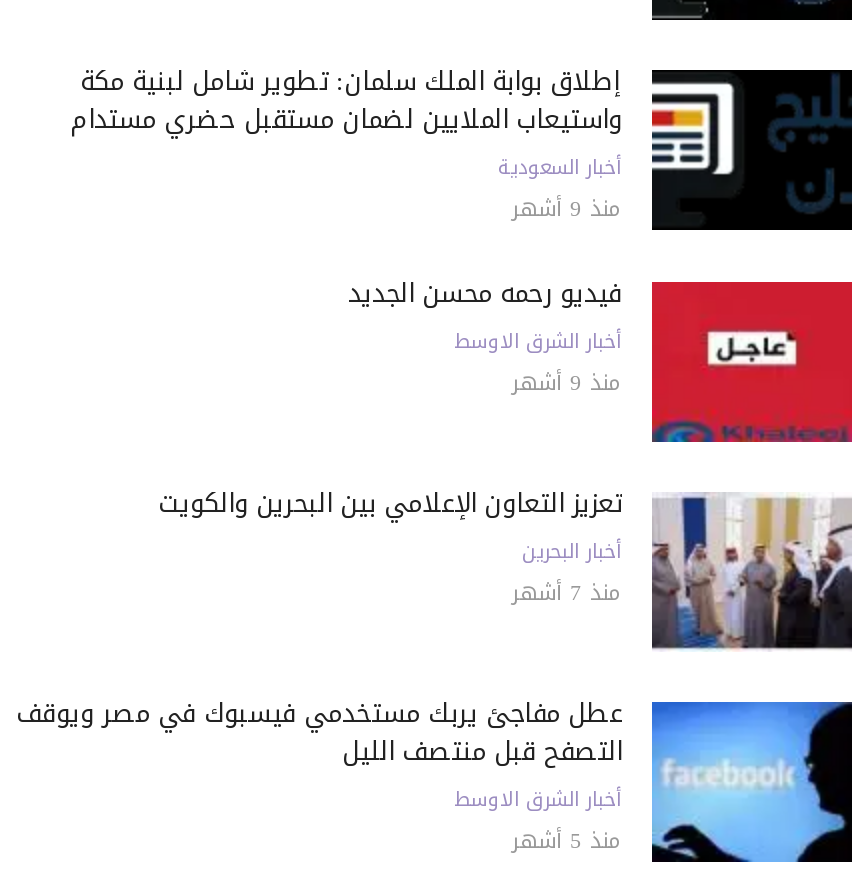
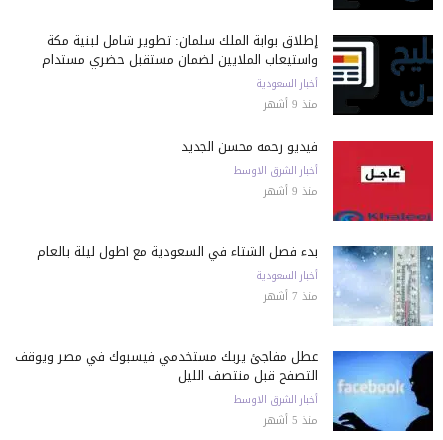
[158,479,854,650] [image] | تعزيز التعاون الإعلامي بين البحرين والكويت | أخبار البحرين -> [37,239,434,326] [image] | بدء فصل الشتاء في السعودية مع أطول ليلة بالعام | أخبار السعودية

